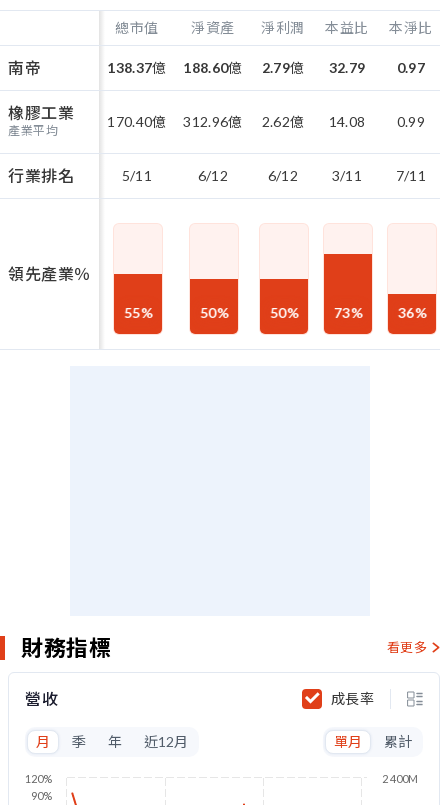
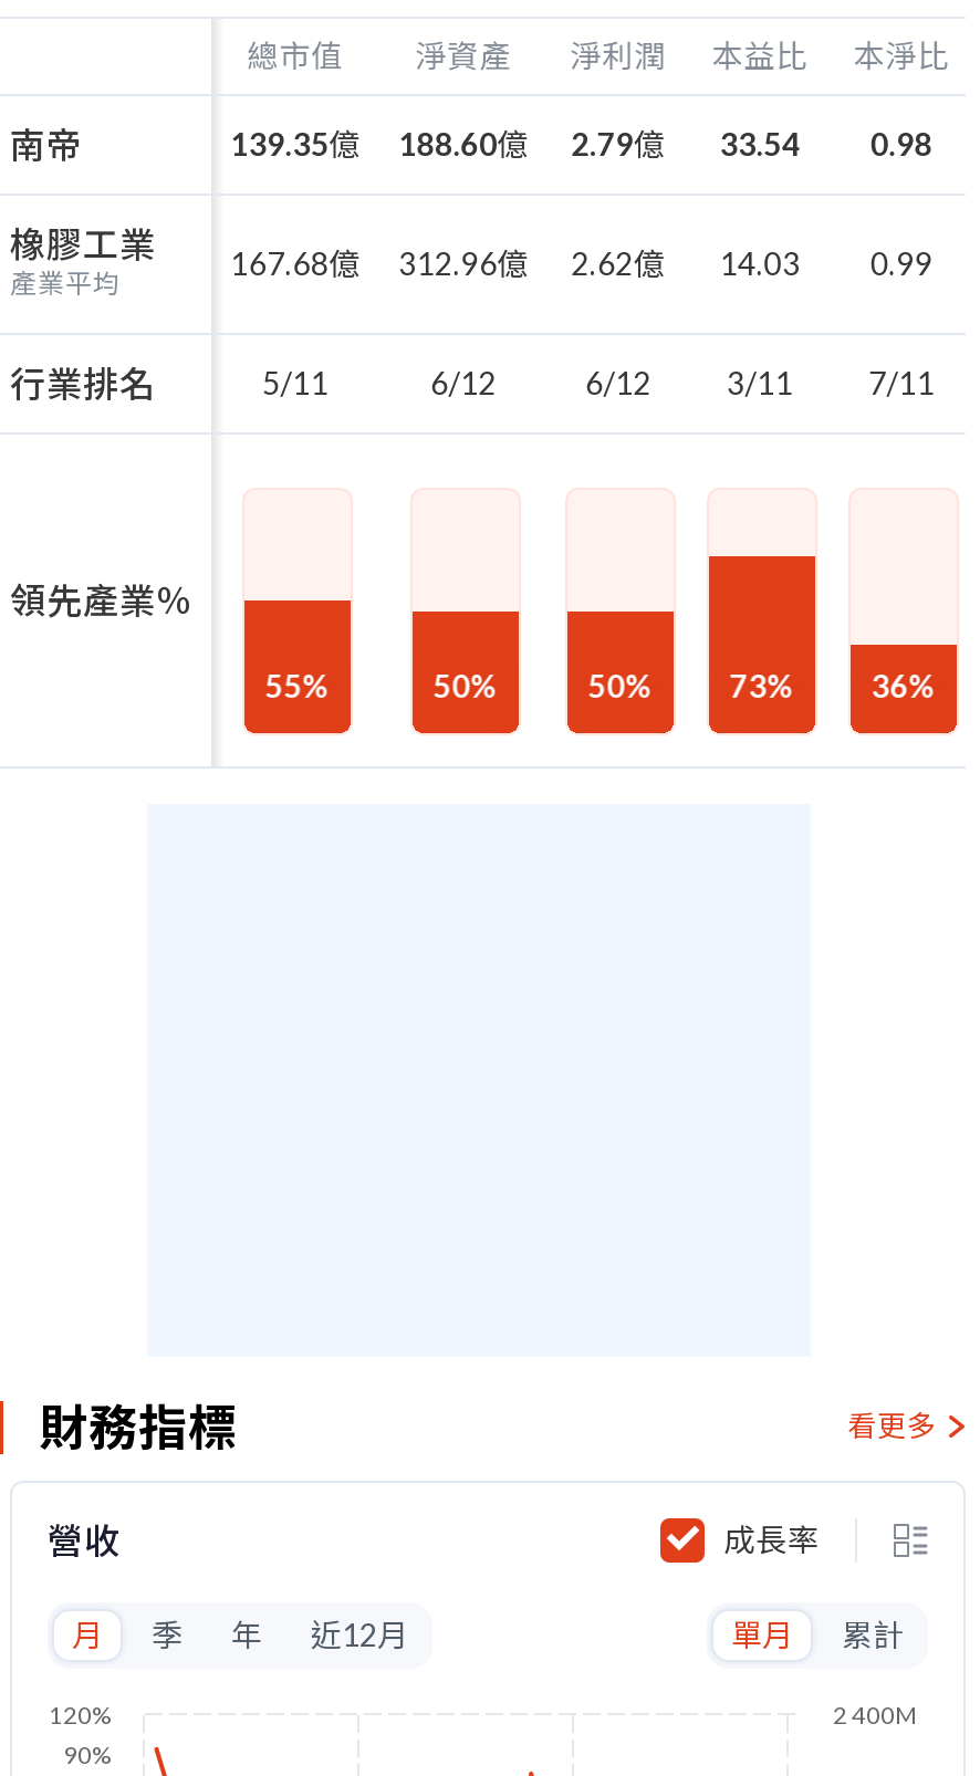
[107,59,167,76] 138.37億 -> [230,125,361,163] 139.35億
[329,59,365,76] 32.79 -> [720,125,800,163] 33.54
[397,59,425,76] 0.97 -> [870,125,933,163] 0.98
[107,113,167,130] 170.40億 -> [230,244,361,282] 167.68億
[329,113,365,130] 14.08 -> [720,244,800,282] 14.03

